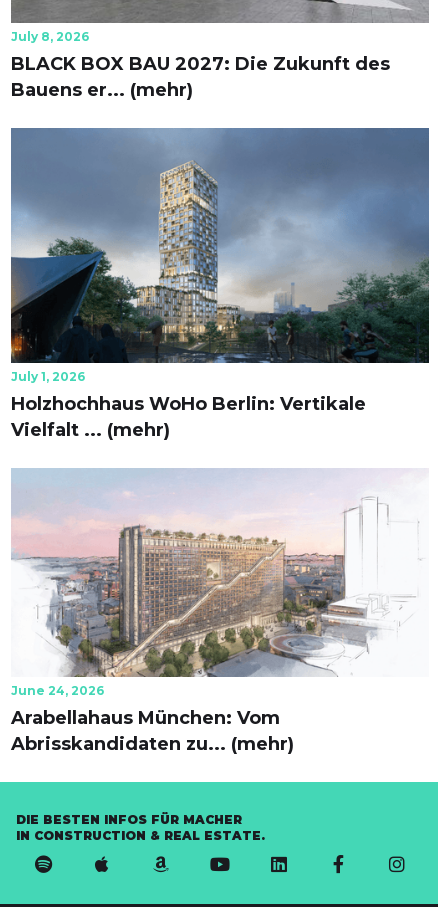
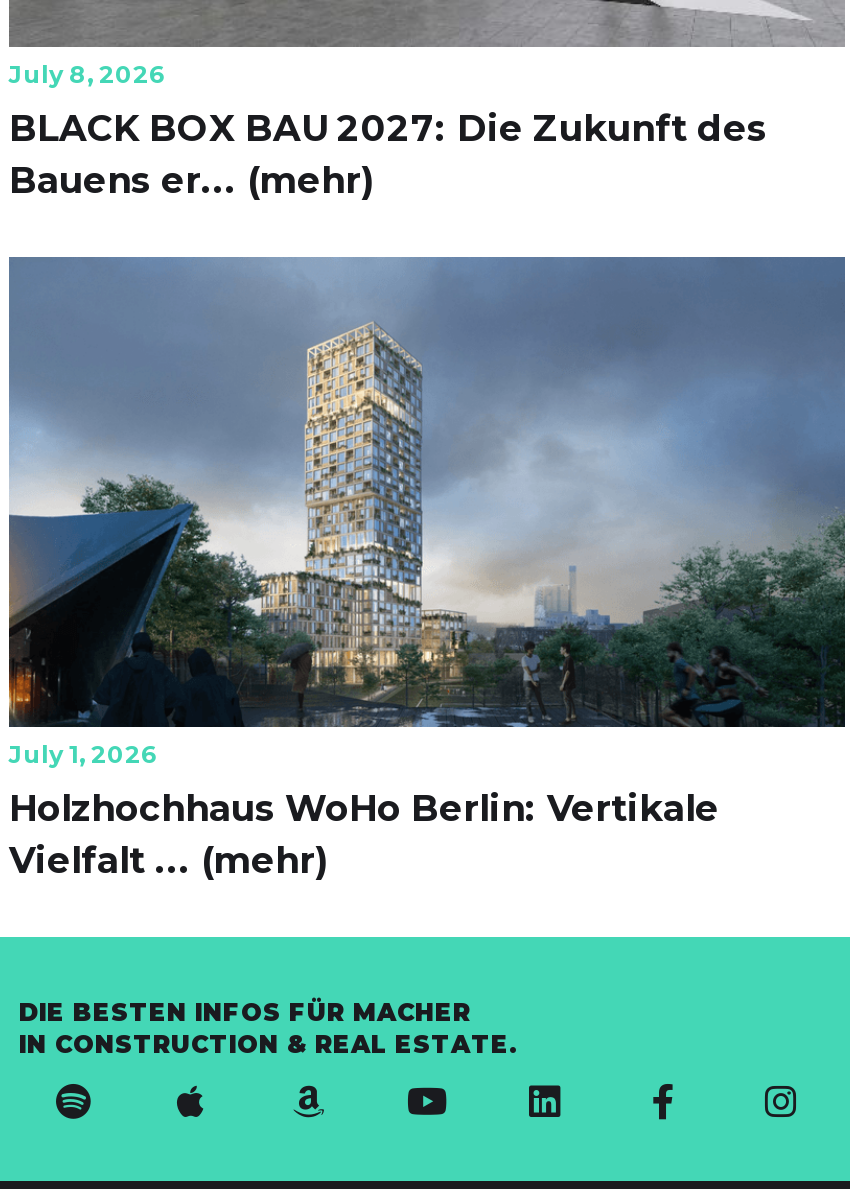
[11,468,429,755] [image] | June 24, 2026 | Arabellahaus München: Vom | Abrisskandidaten zu... (mehr) -> none

